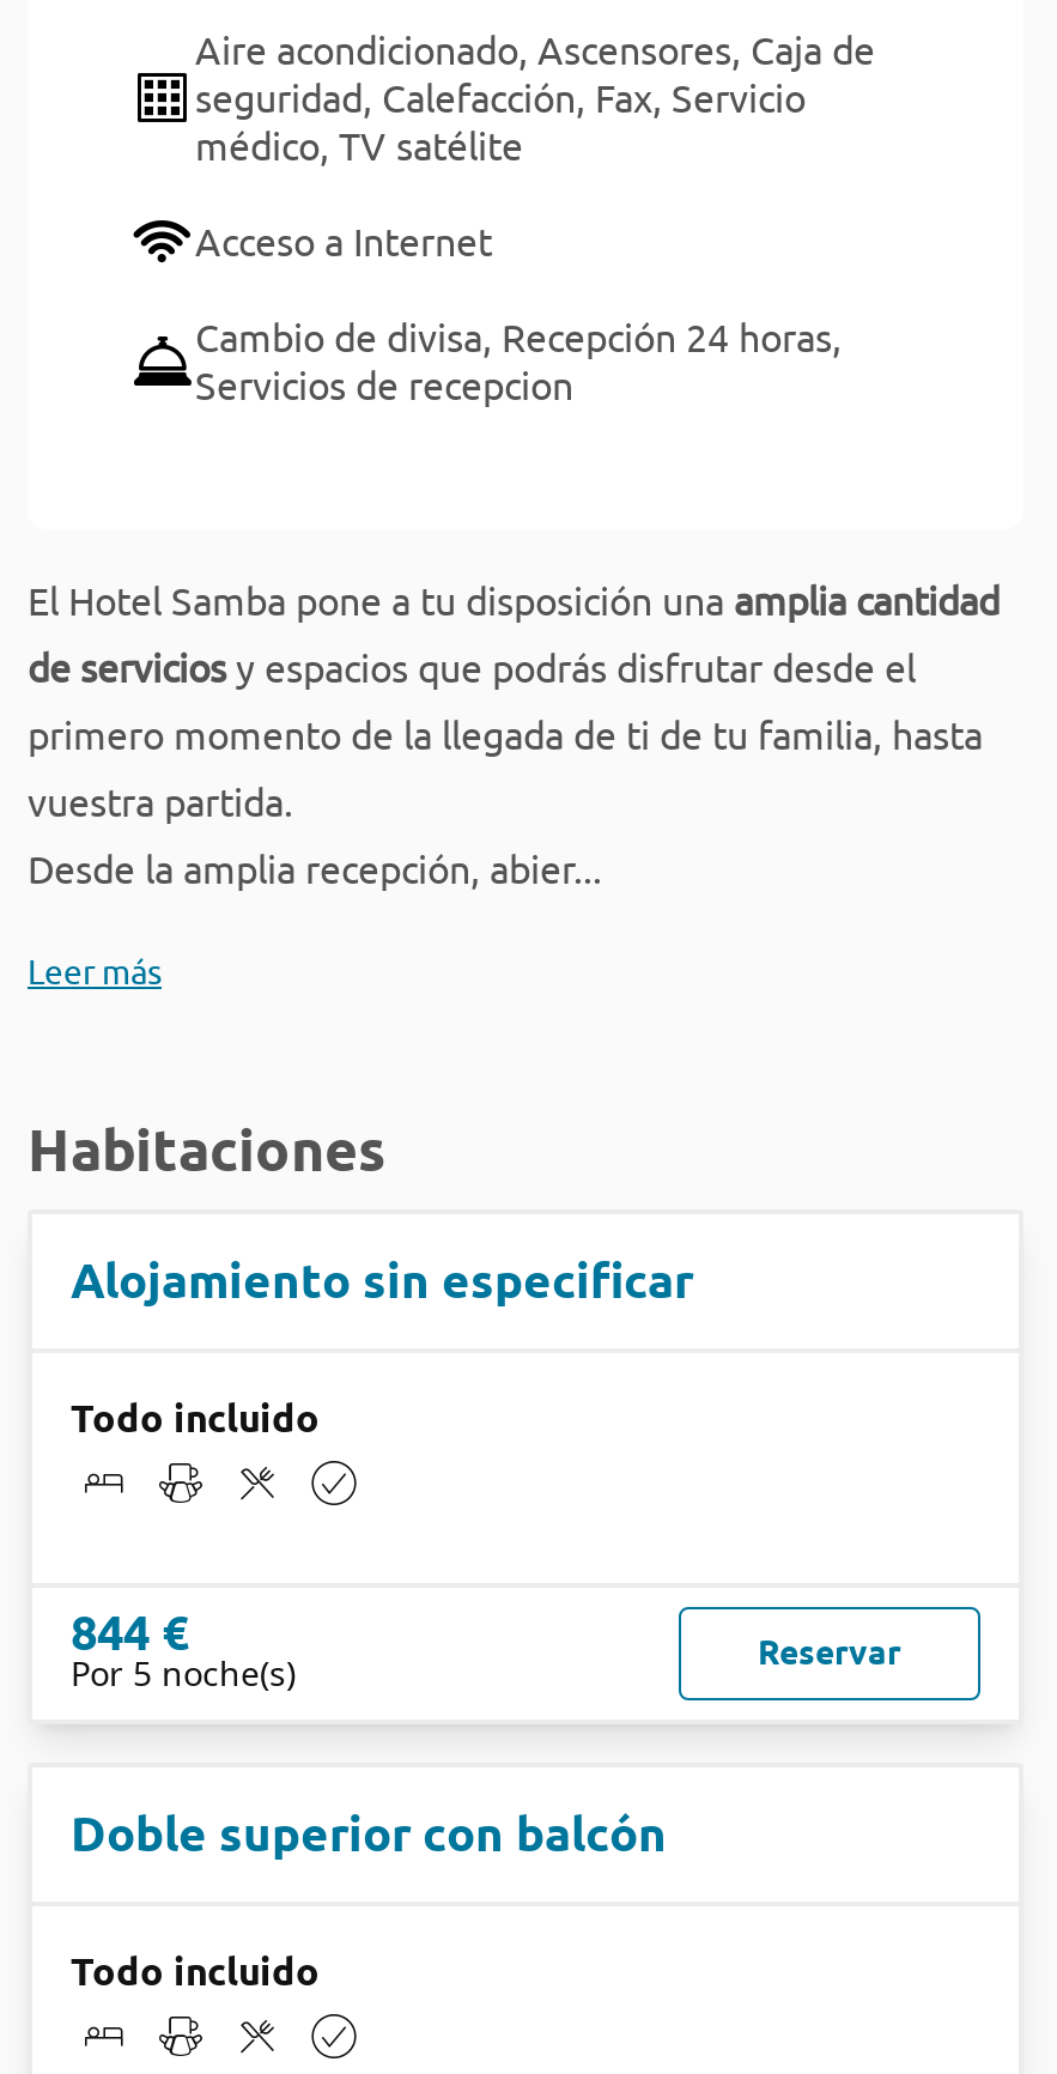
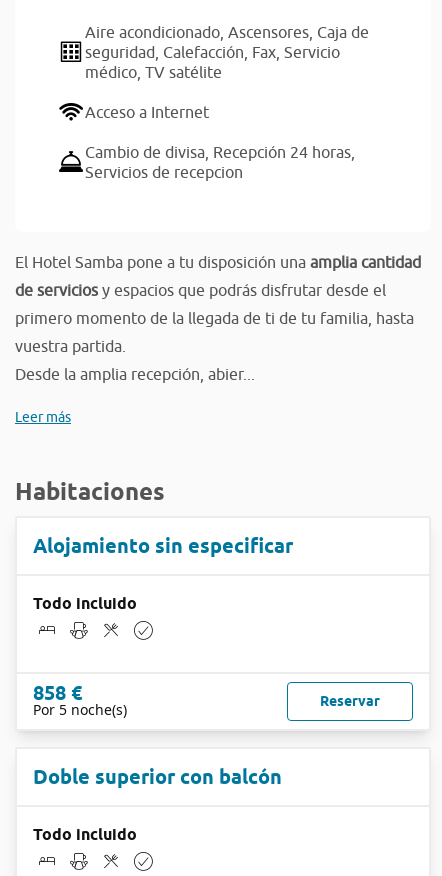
[71,1605,188,1662] 844 € -> [33,681,82,705] 858 €

